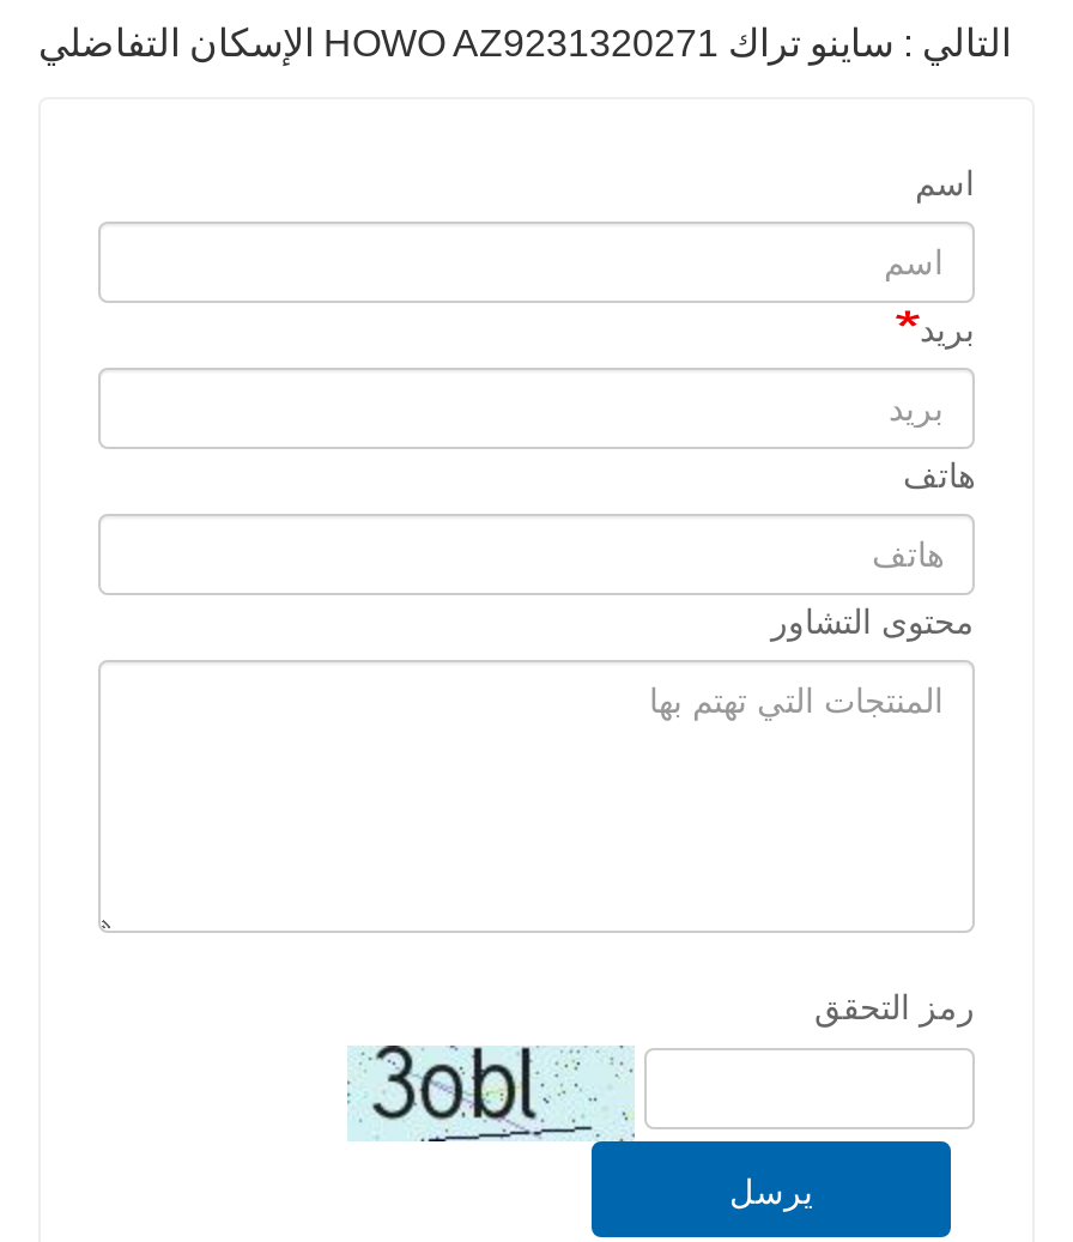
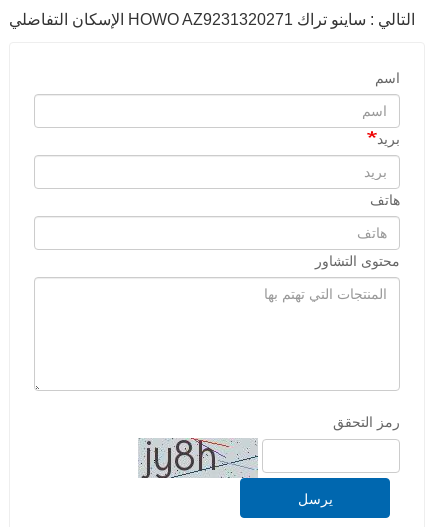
[354,1046,632,1141] [image] -> [139,438,258,479] [image]

